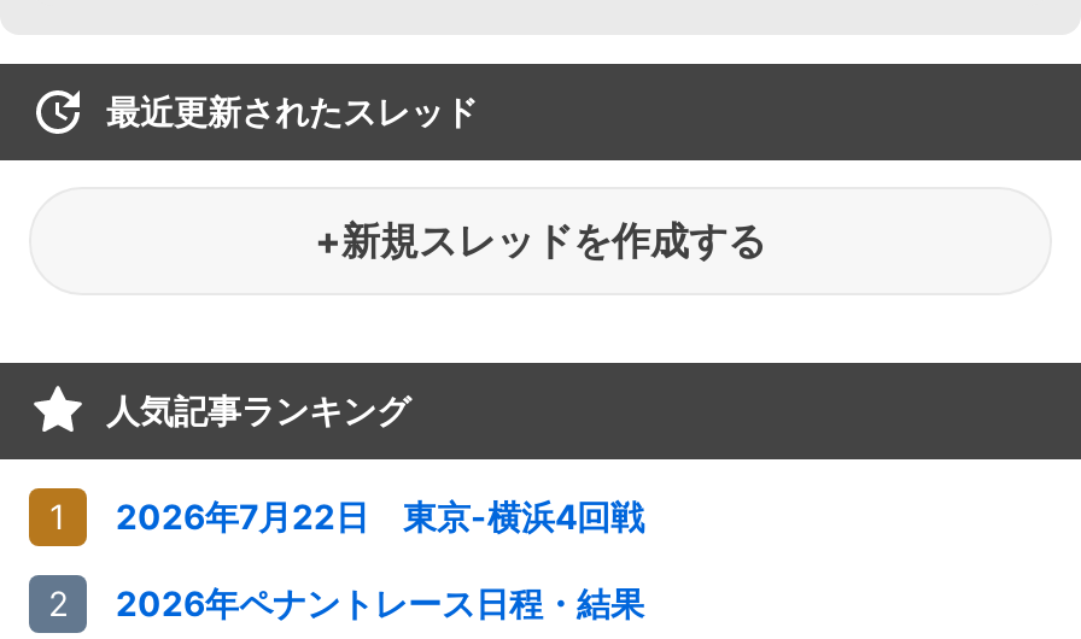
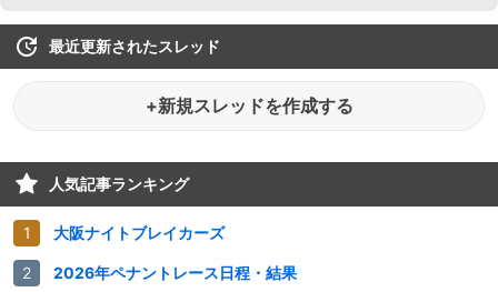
[116,496,644,537] 2026年7月22日 東京-横浜4回戦 -> [53,223,225,242] 大阪ナイトブレイカーズ

